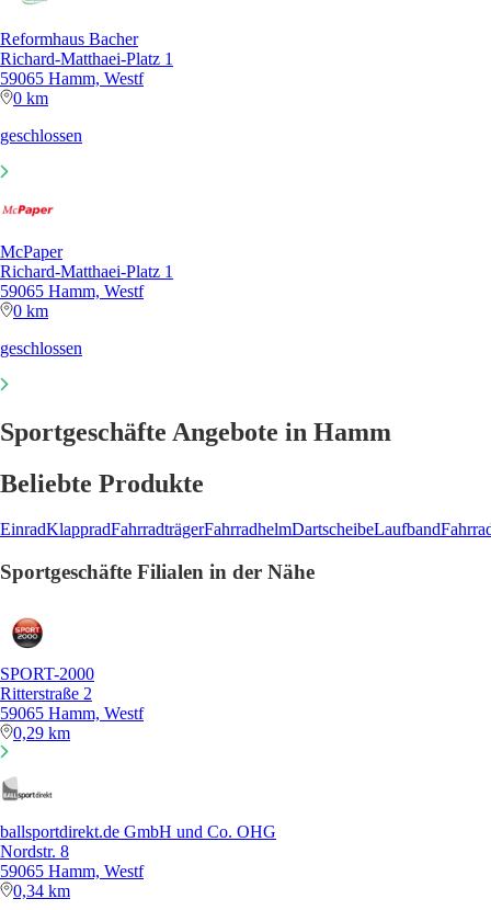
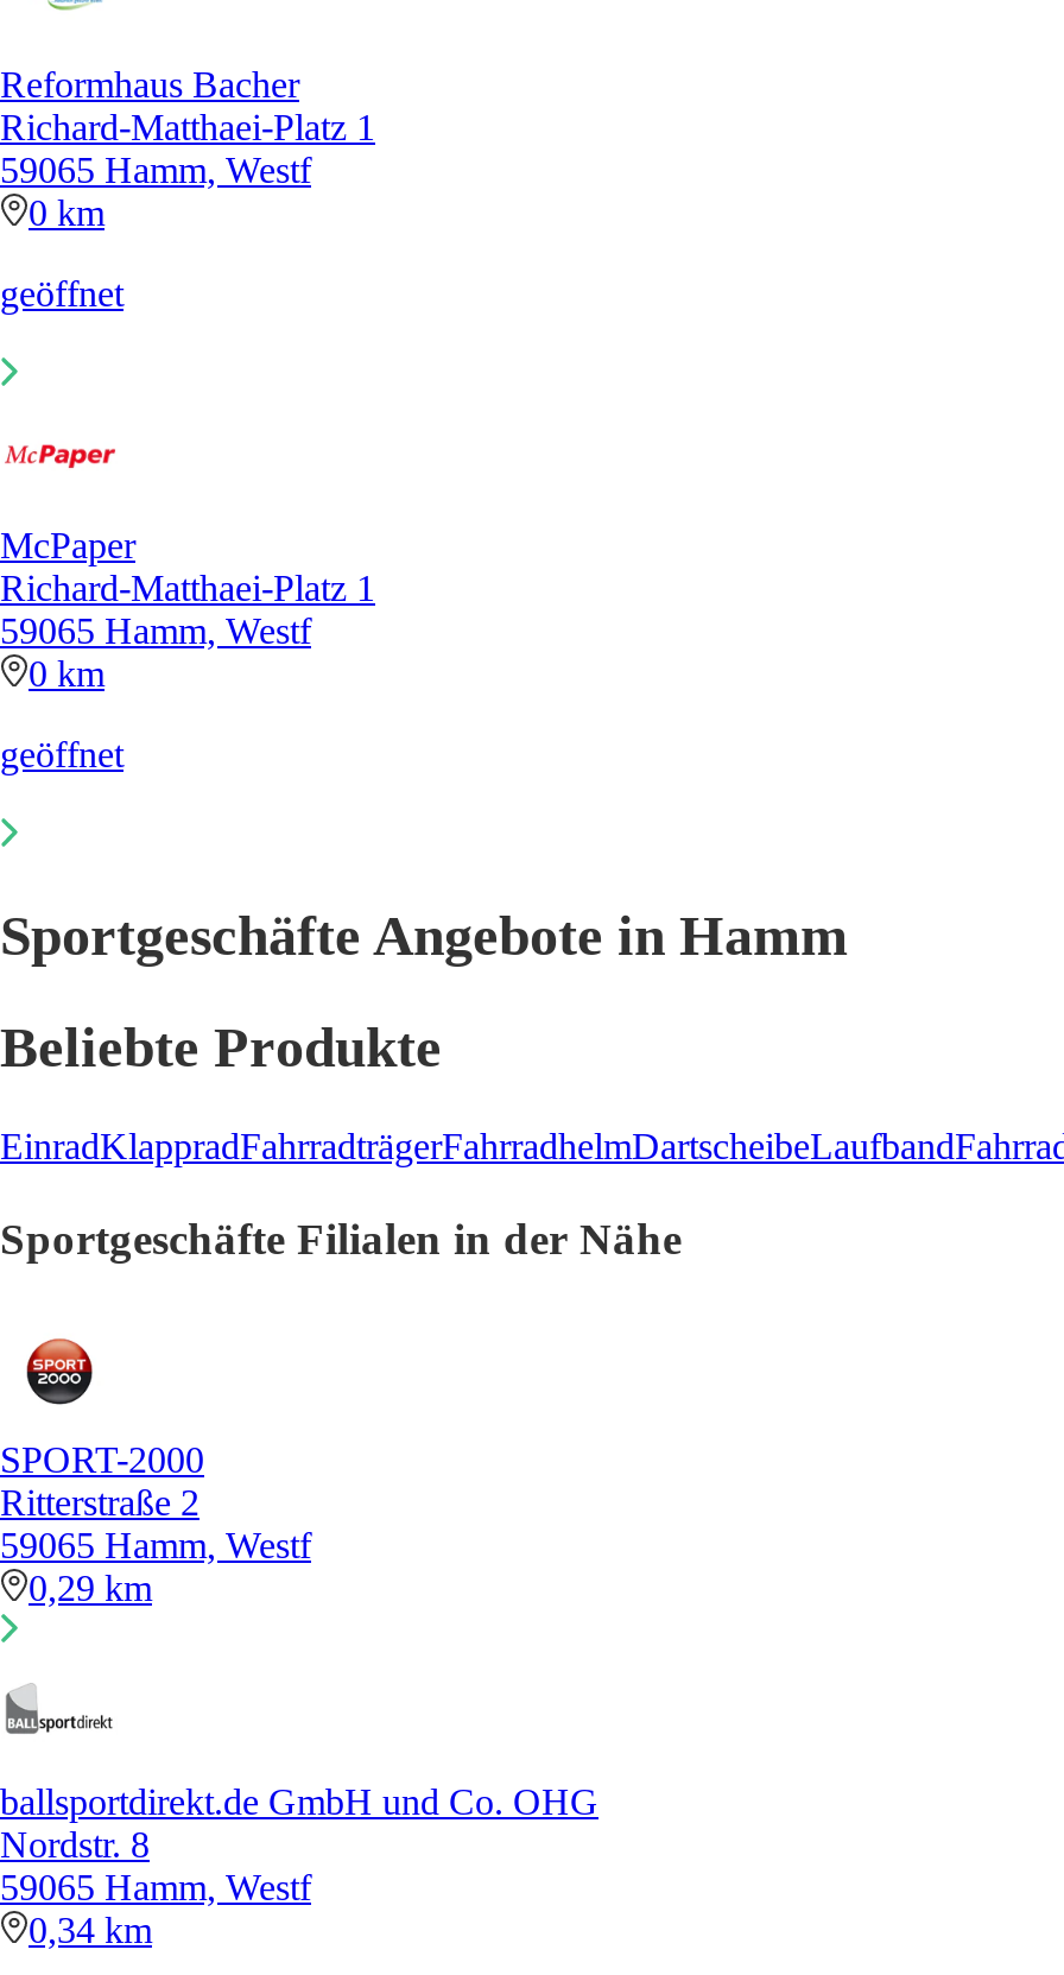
[0,126,82,144] geschlossen -> [0,272,123,313] geöffnet
[0,338,82,357] geschlossen -> [0,733,123,774] geöffnet

